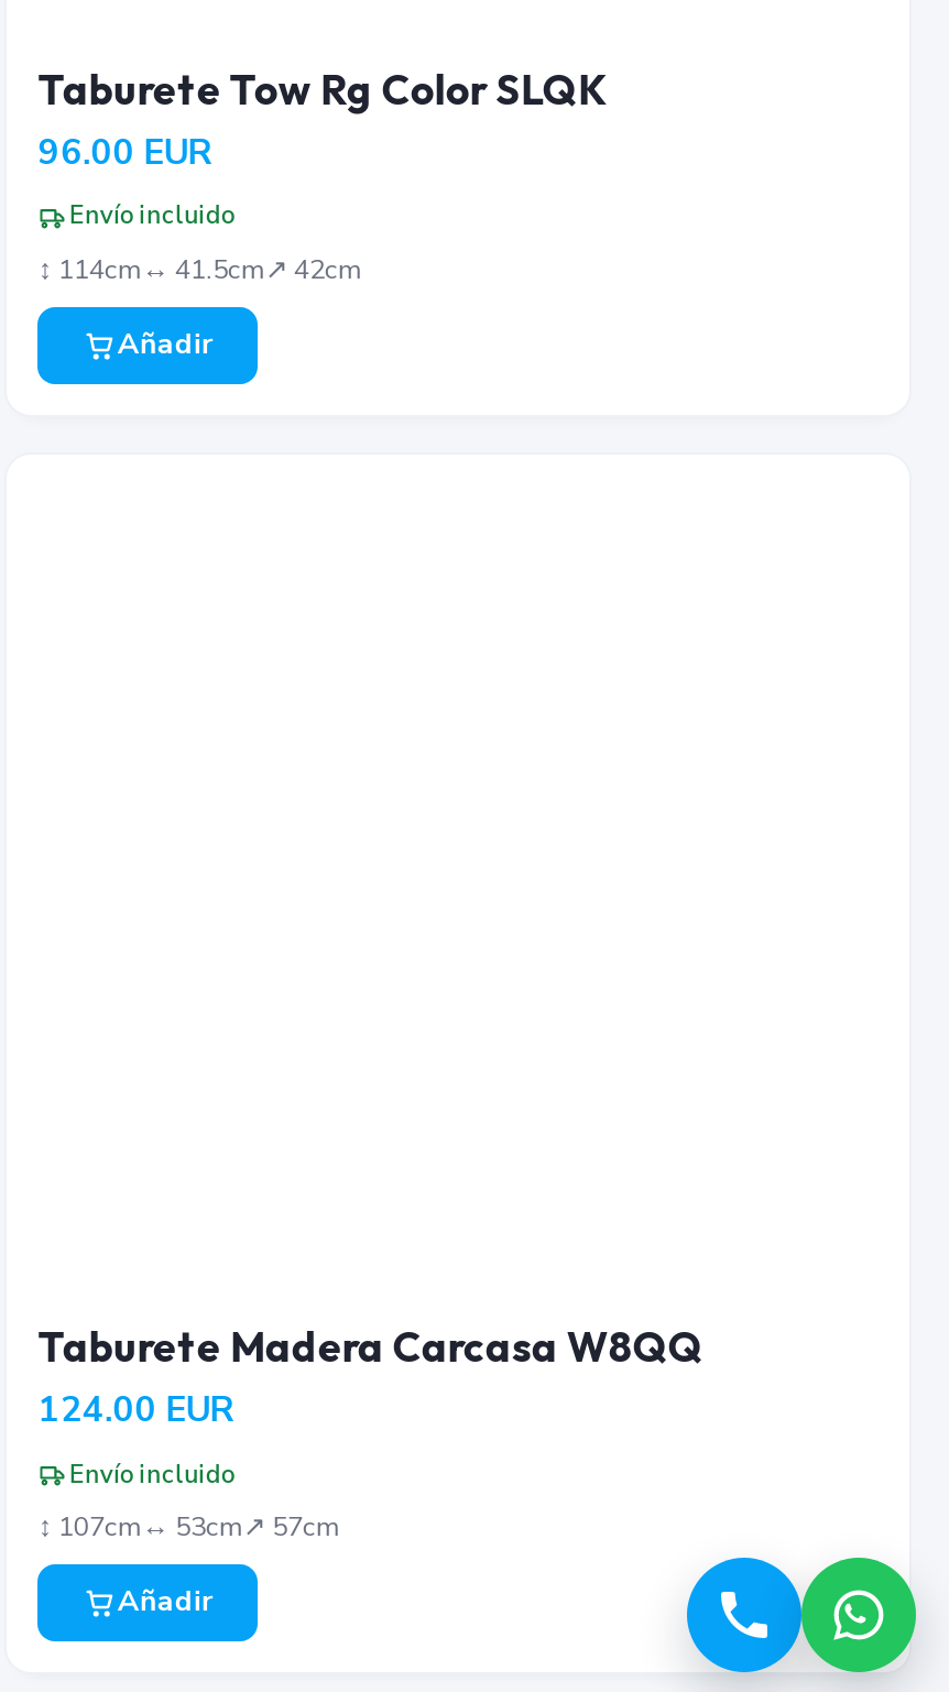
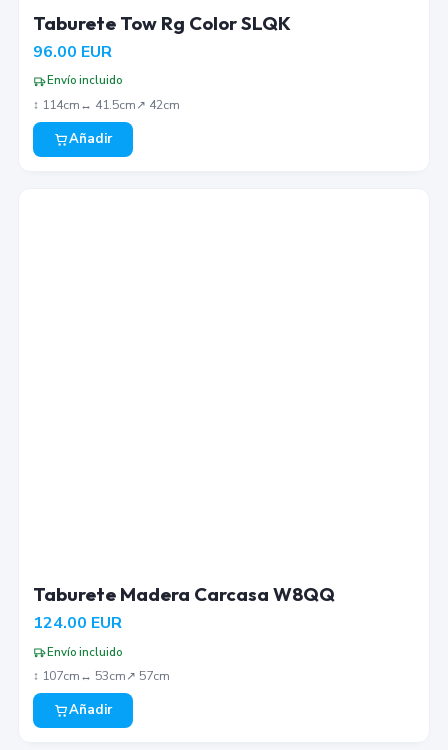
[685,1555,918,1679] [image] -> none

